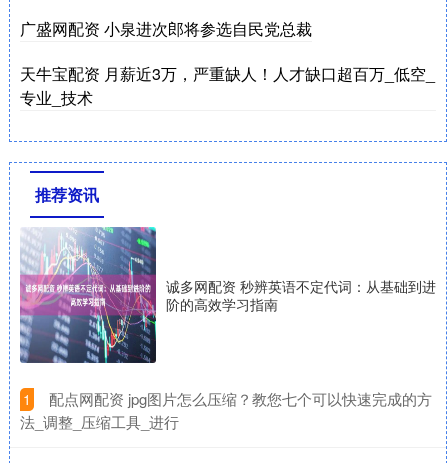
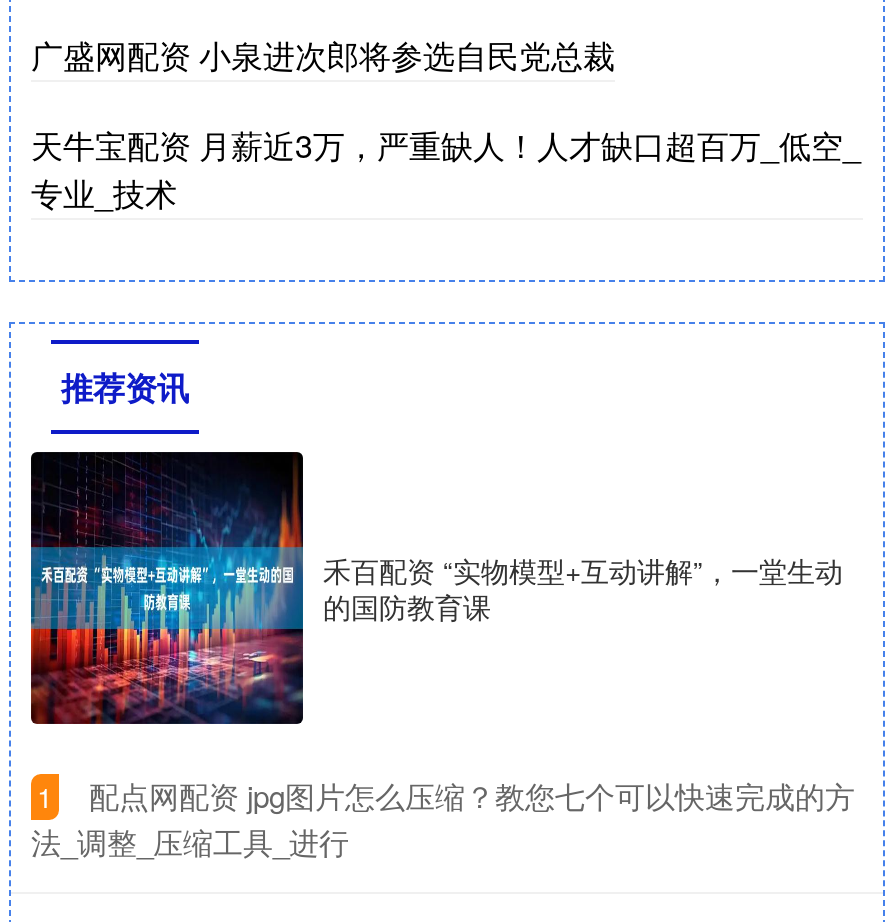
[19,226,436,364] [image] | 诚多网配资 秒辨英语不定代词：从基础到进 | 阶的高效学习指南 -> [29,449,843,725] [image] | 禾百配资 “实物模型+互动讲解”，一堂生动 | 的国防教育课

